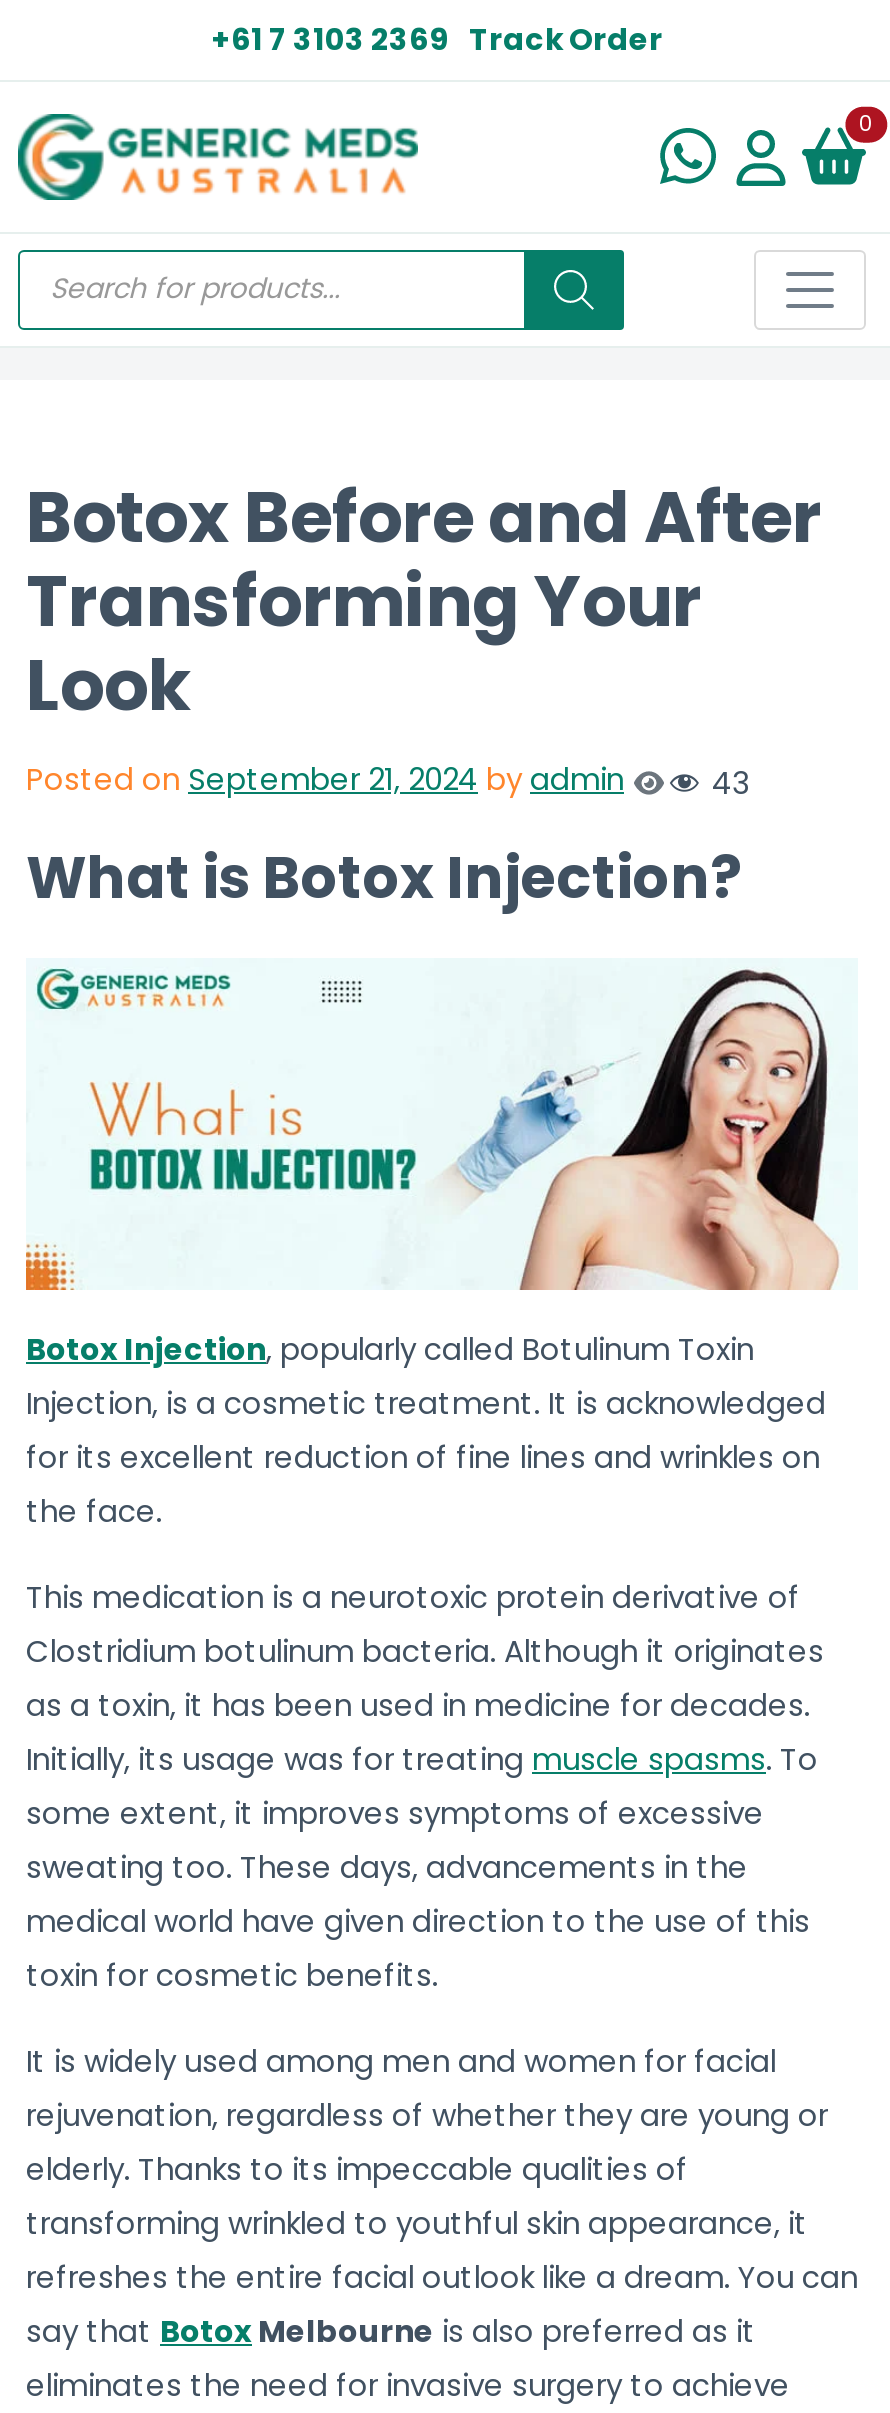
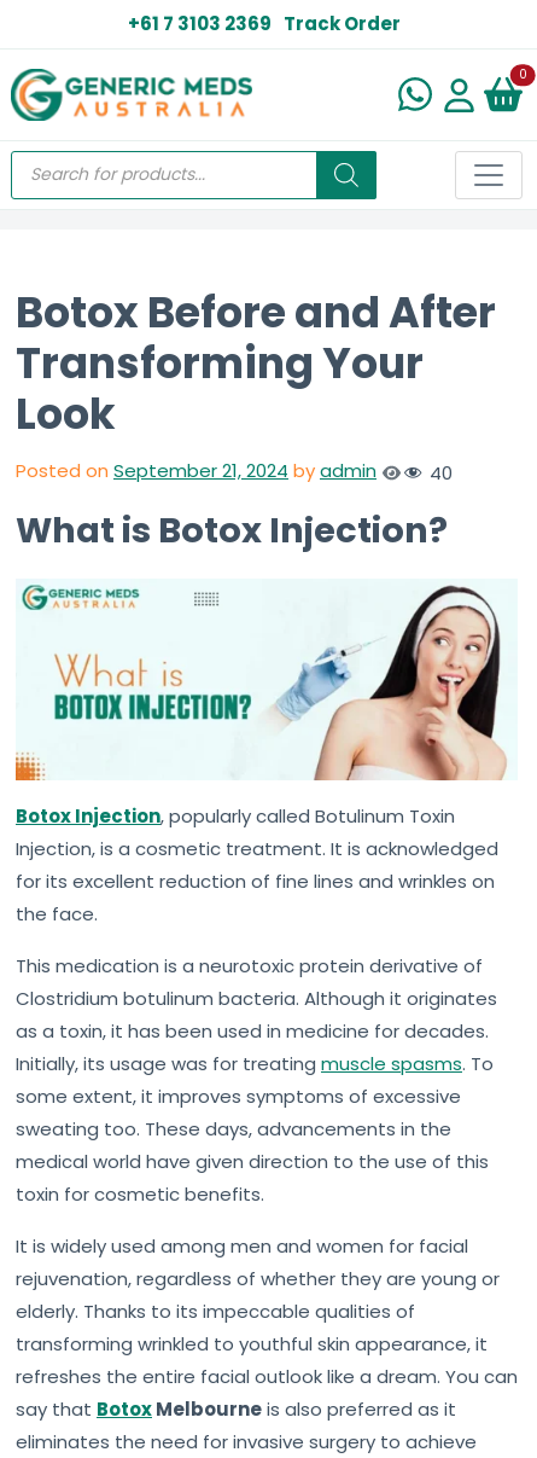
[712,761,750,803] 43 -> [430,460,453,485] 40

